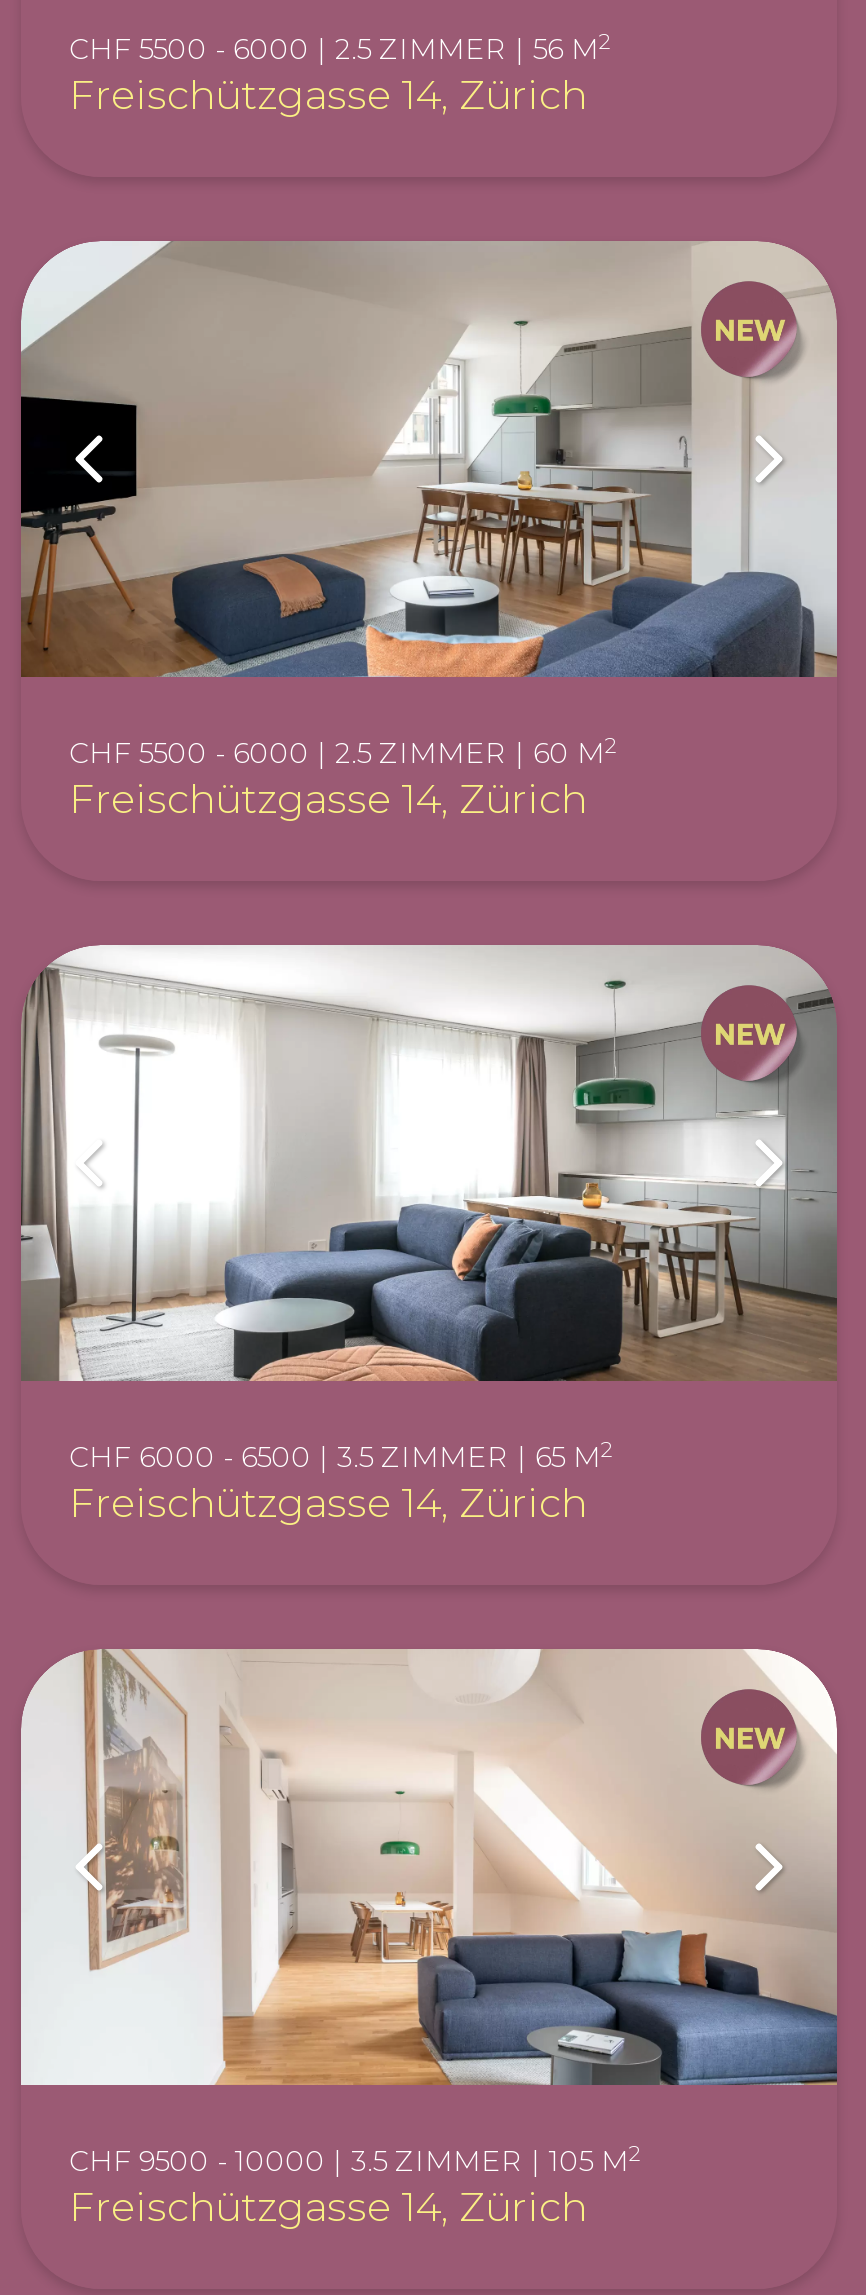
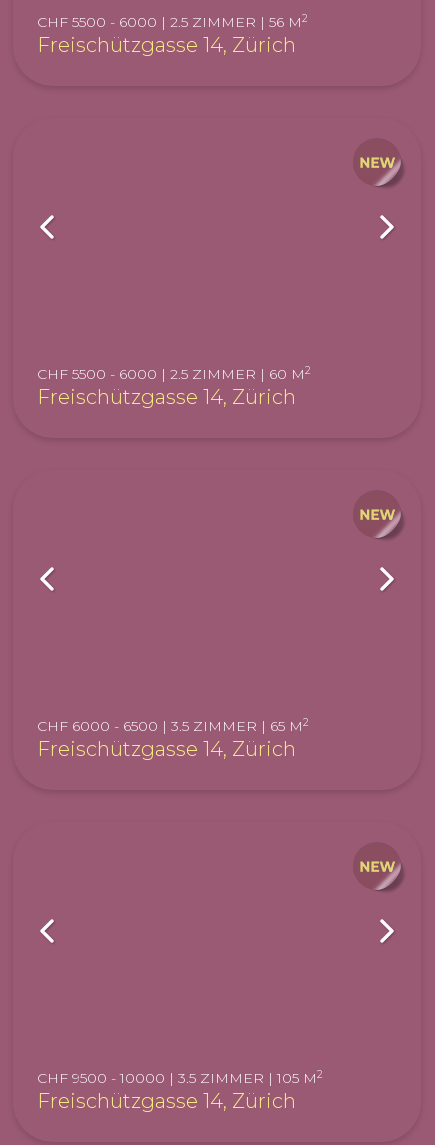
[19,239,839,679] [image] -> none
[19,943,837,1383] [image] -> none
[19,1647,839,2087] [image] -> none

